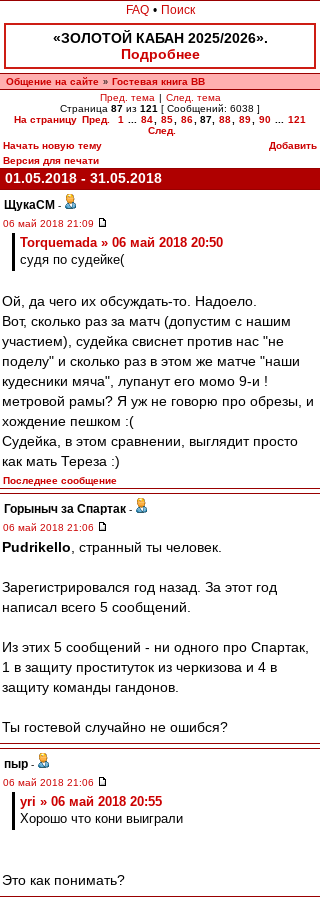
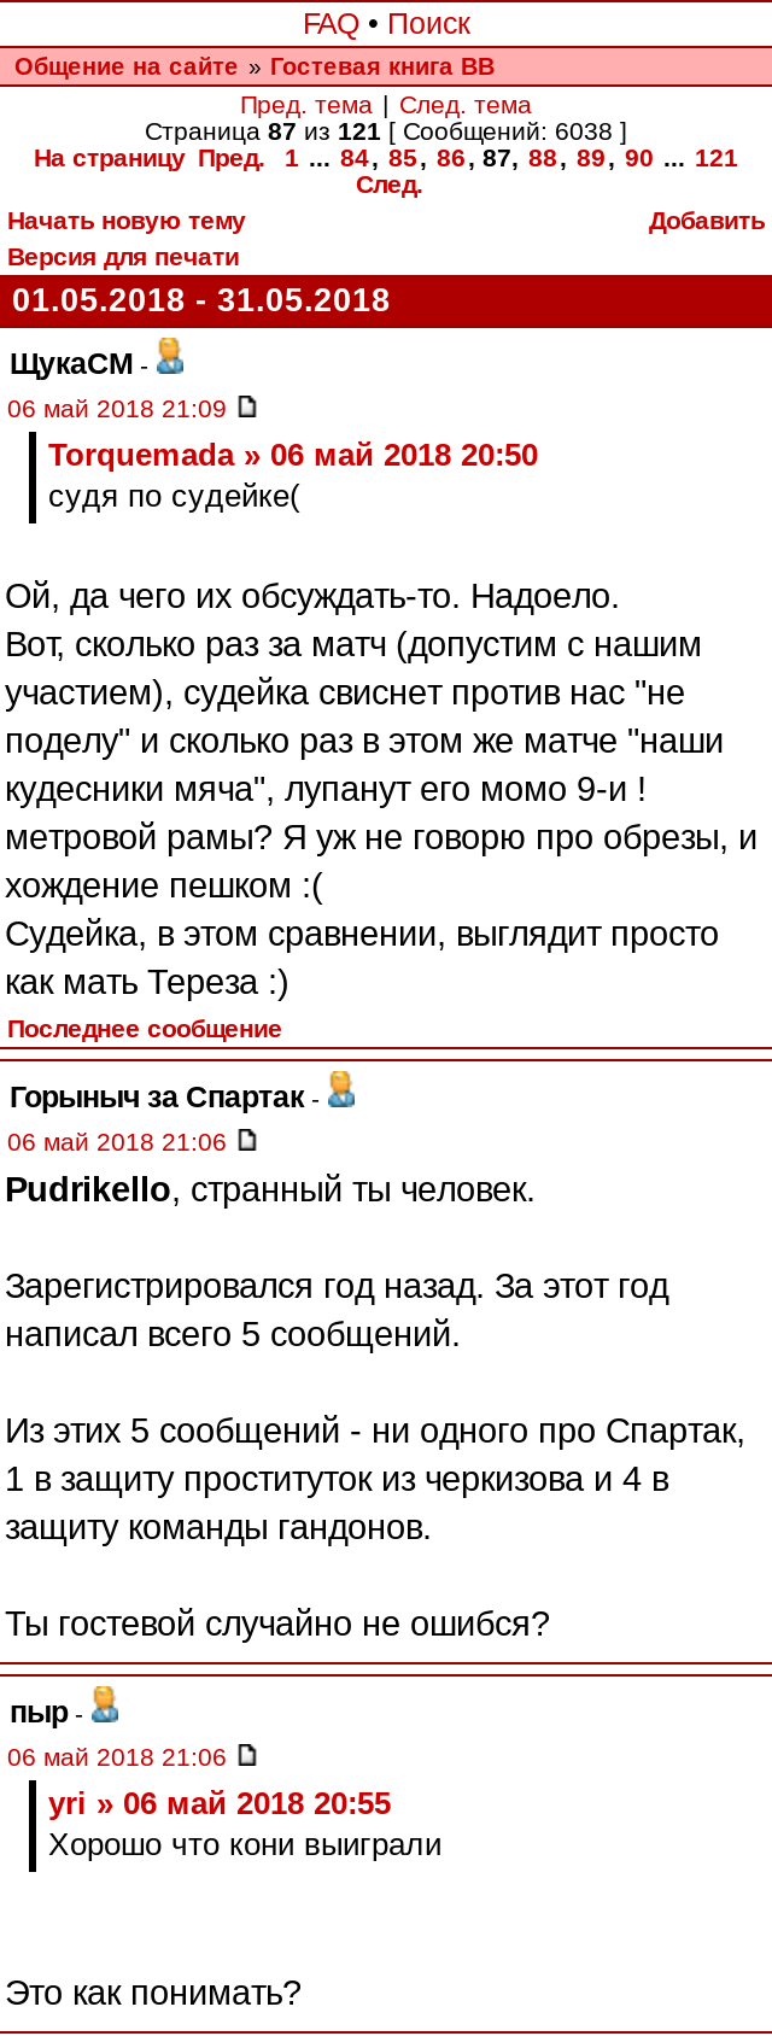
[52,30,267,62] «ЗОЛОТОЙ КАБАН 2025/2026». | Подробнее -> none

